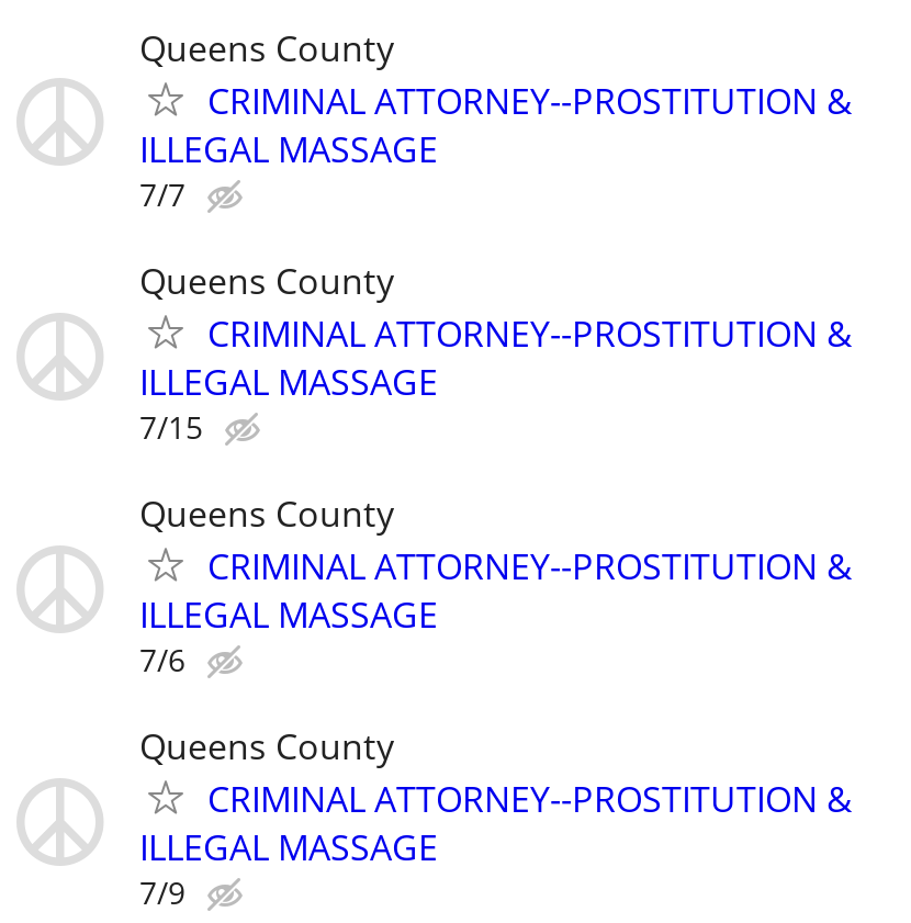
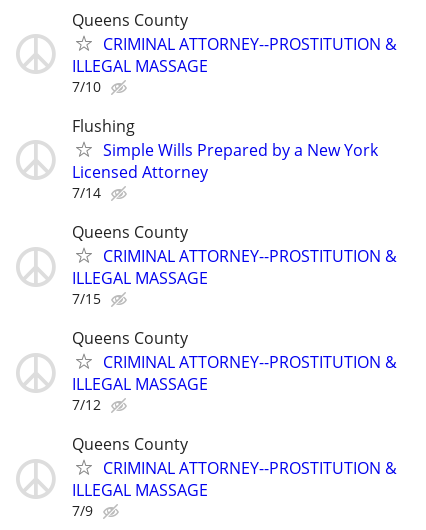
[139,173,185,214] 7/7 -> [72,77,378,202] 7/10 | Flushing | Simple Wills Prepared by a New York | Licensed Attorney | 7/14
[139,639,185,681] 7/6 -> [72,395,101,414] 7/12

